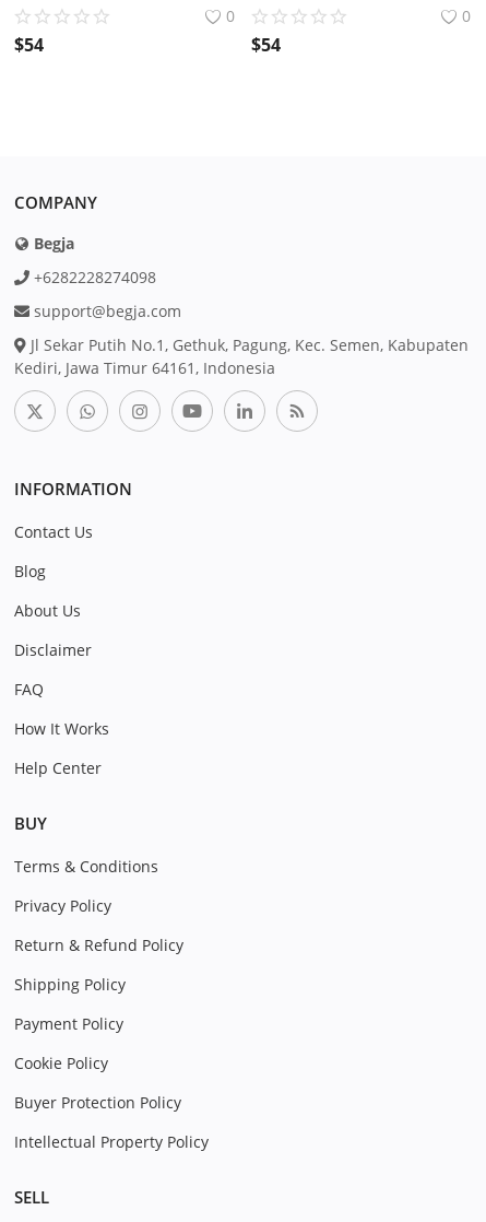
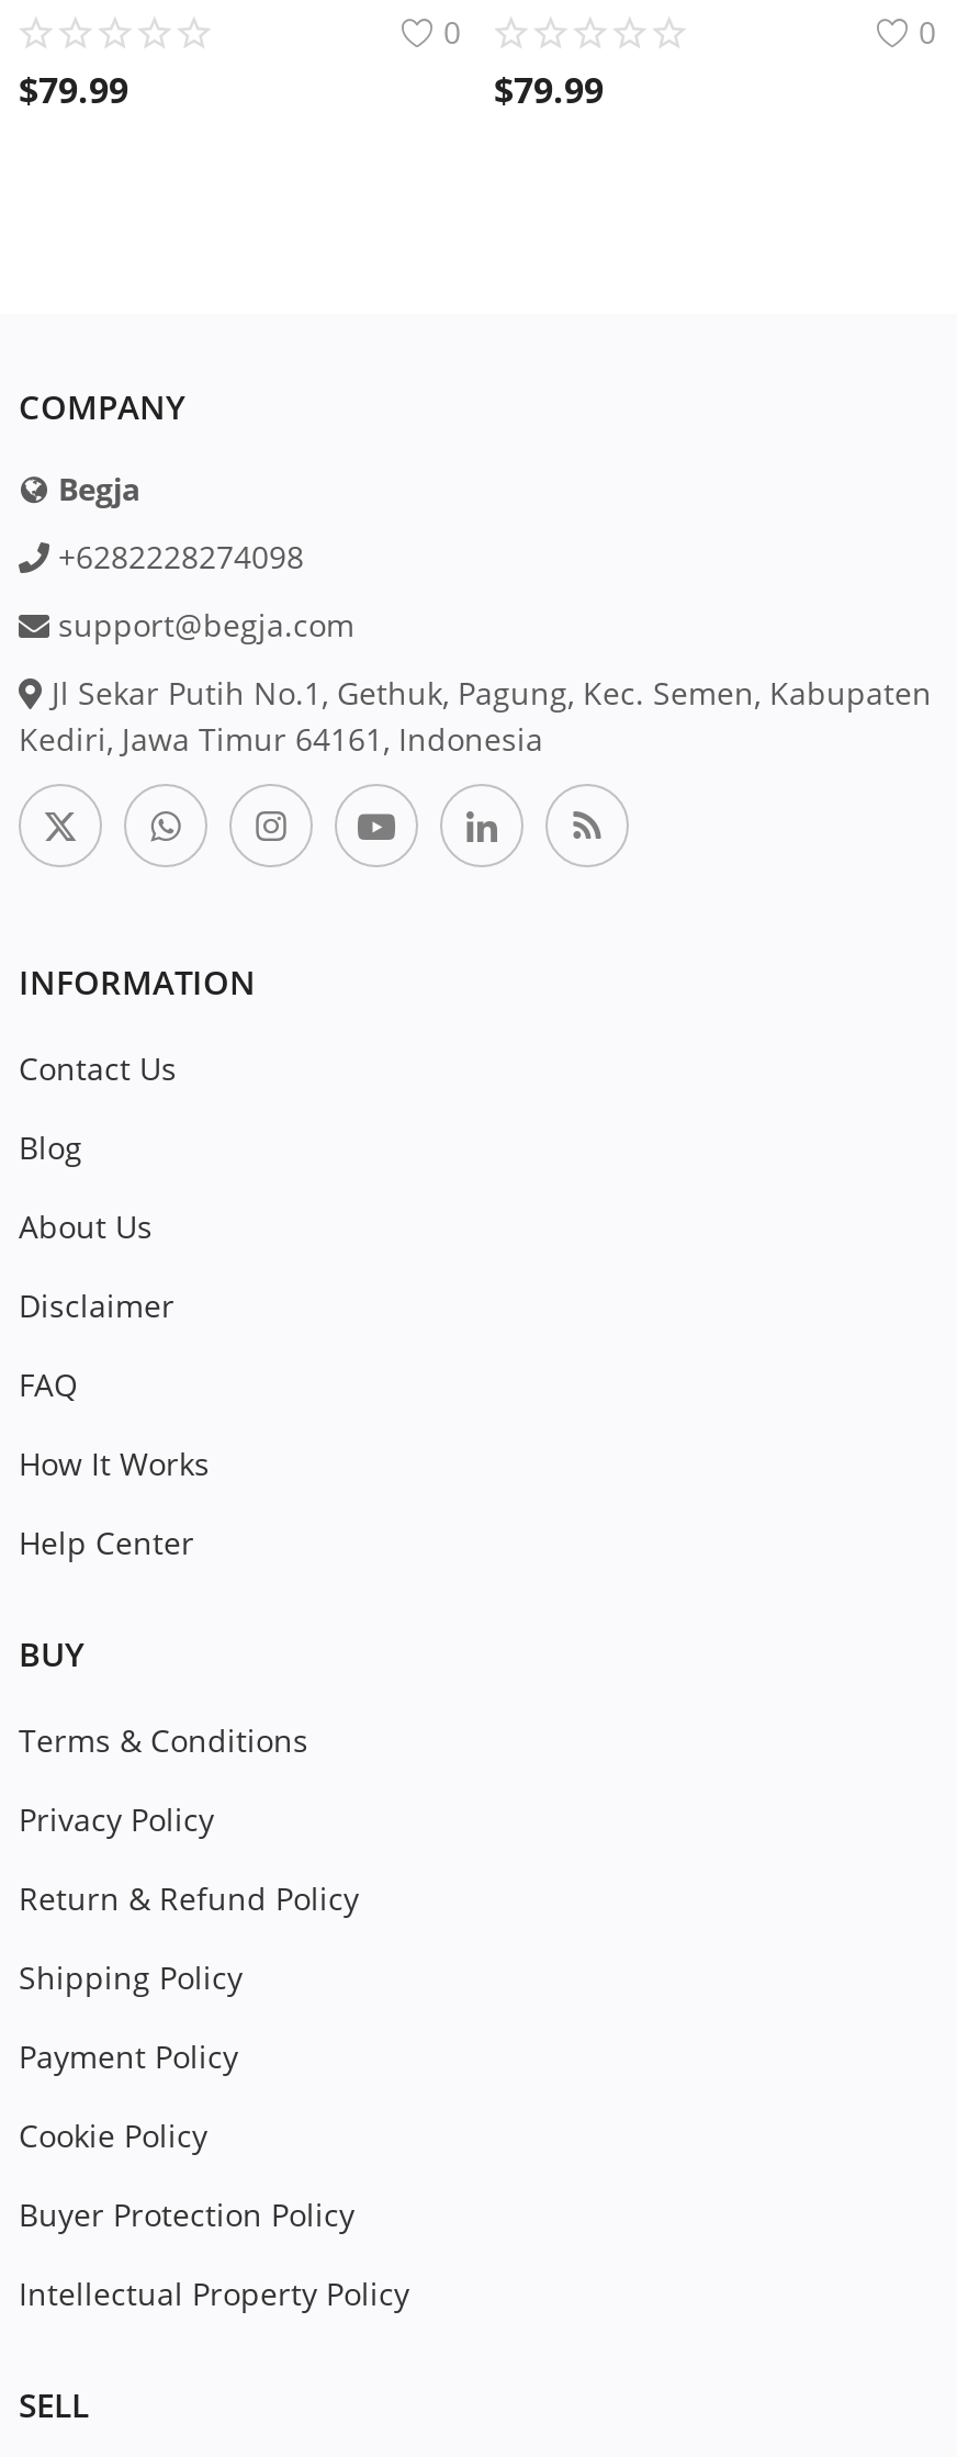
[14,32,44,56] $54 -> [19,65,128,113] $79.99
[251,32,280,56] $54 -> [494,65,604,113] $79.99

